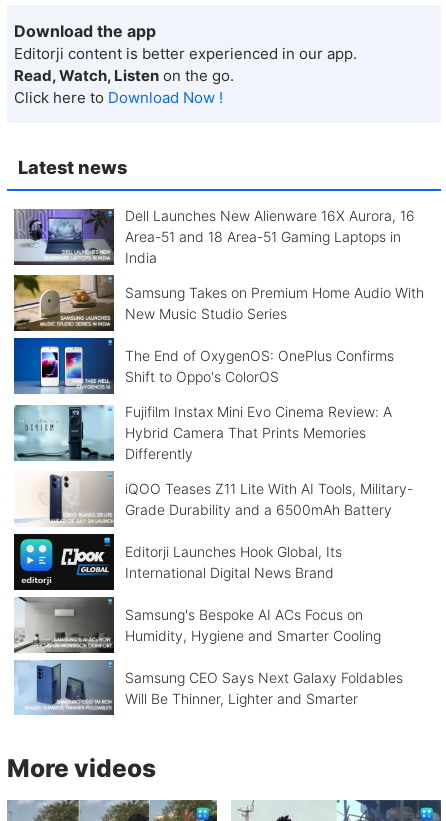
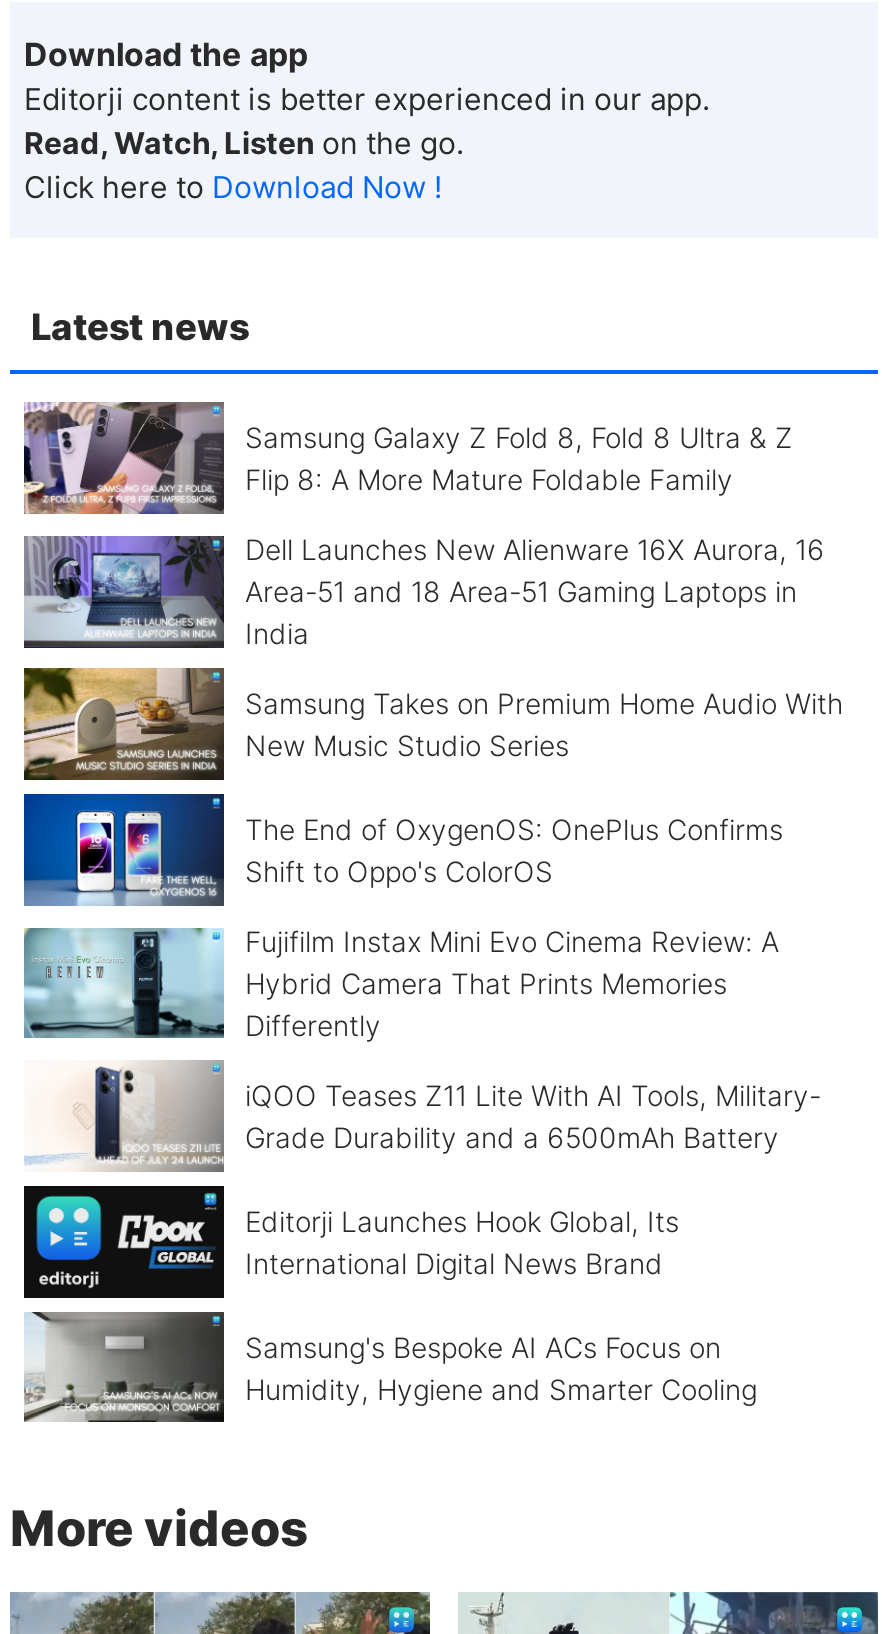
none -> [24,400,793,516] [image] | Samsung Galaxy Z Fold 8, Fold 8 Ultra & Z | Flip 8: A More Mature Foldable Family
moved [12,207,423,644] -> [20,533,843,1405]: [image] | Dell Launches New Alienware 16X Aurora, 16 | Area-51 and 18 Area-51 Gaming Laptops in | ... | Samsung's Bespoke AI ACs Focus on | Humidity, Hygiene and Smarter Cooling
[14,660,402,715] [image] | Samsung CEO Says Next Galaxy Foldables | Will Be Thinner, Lighter and Smarter -> none

